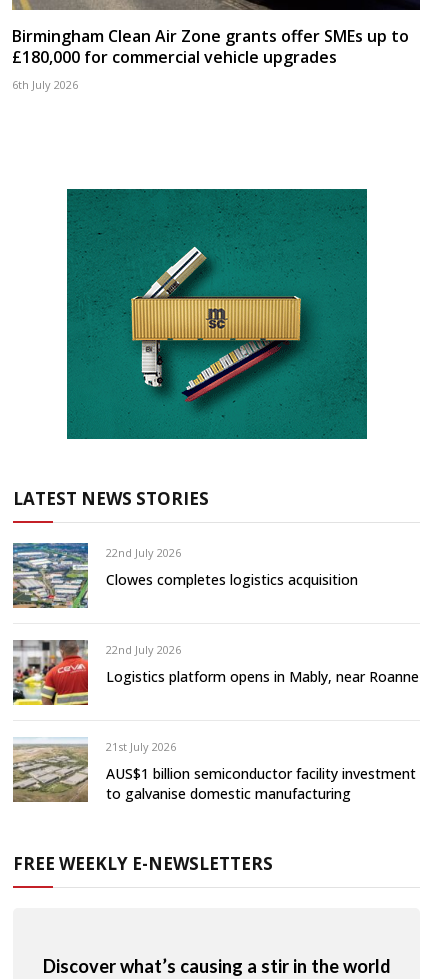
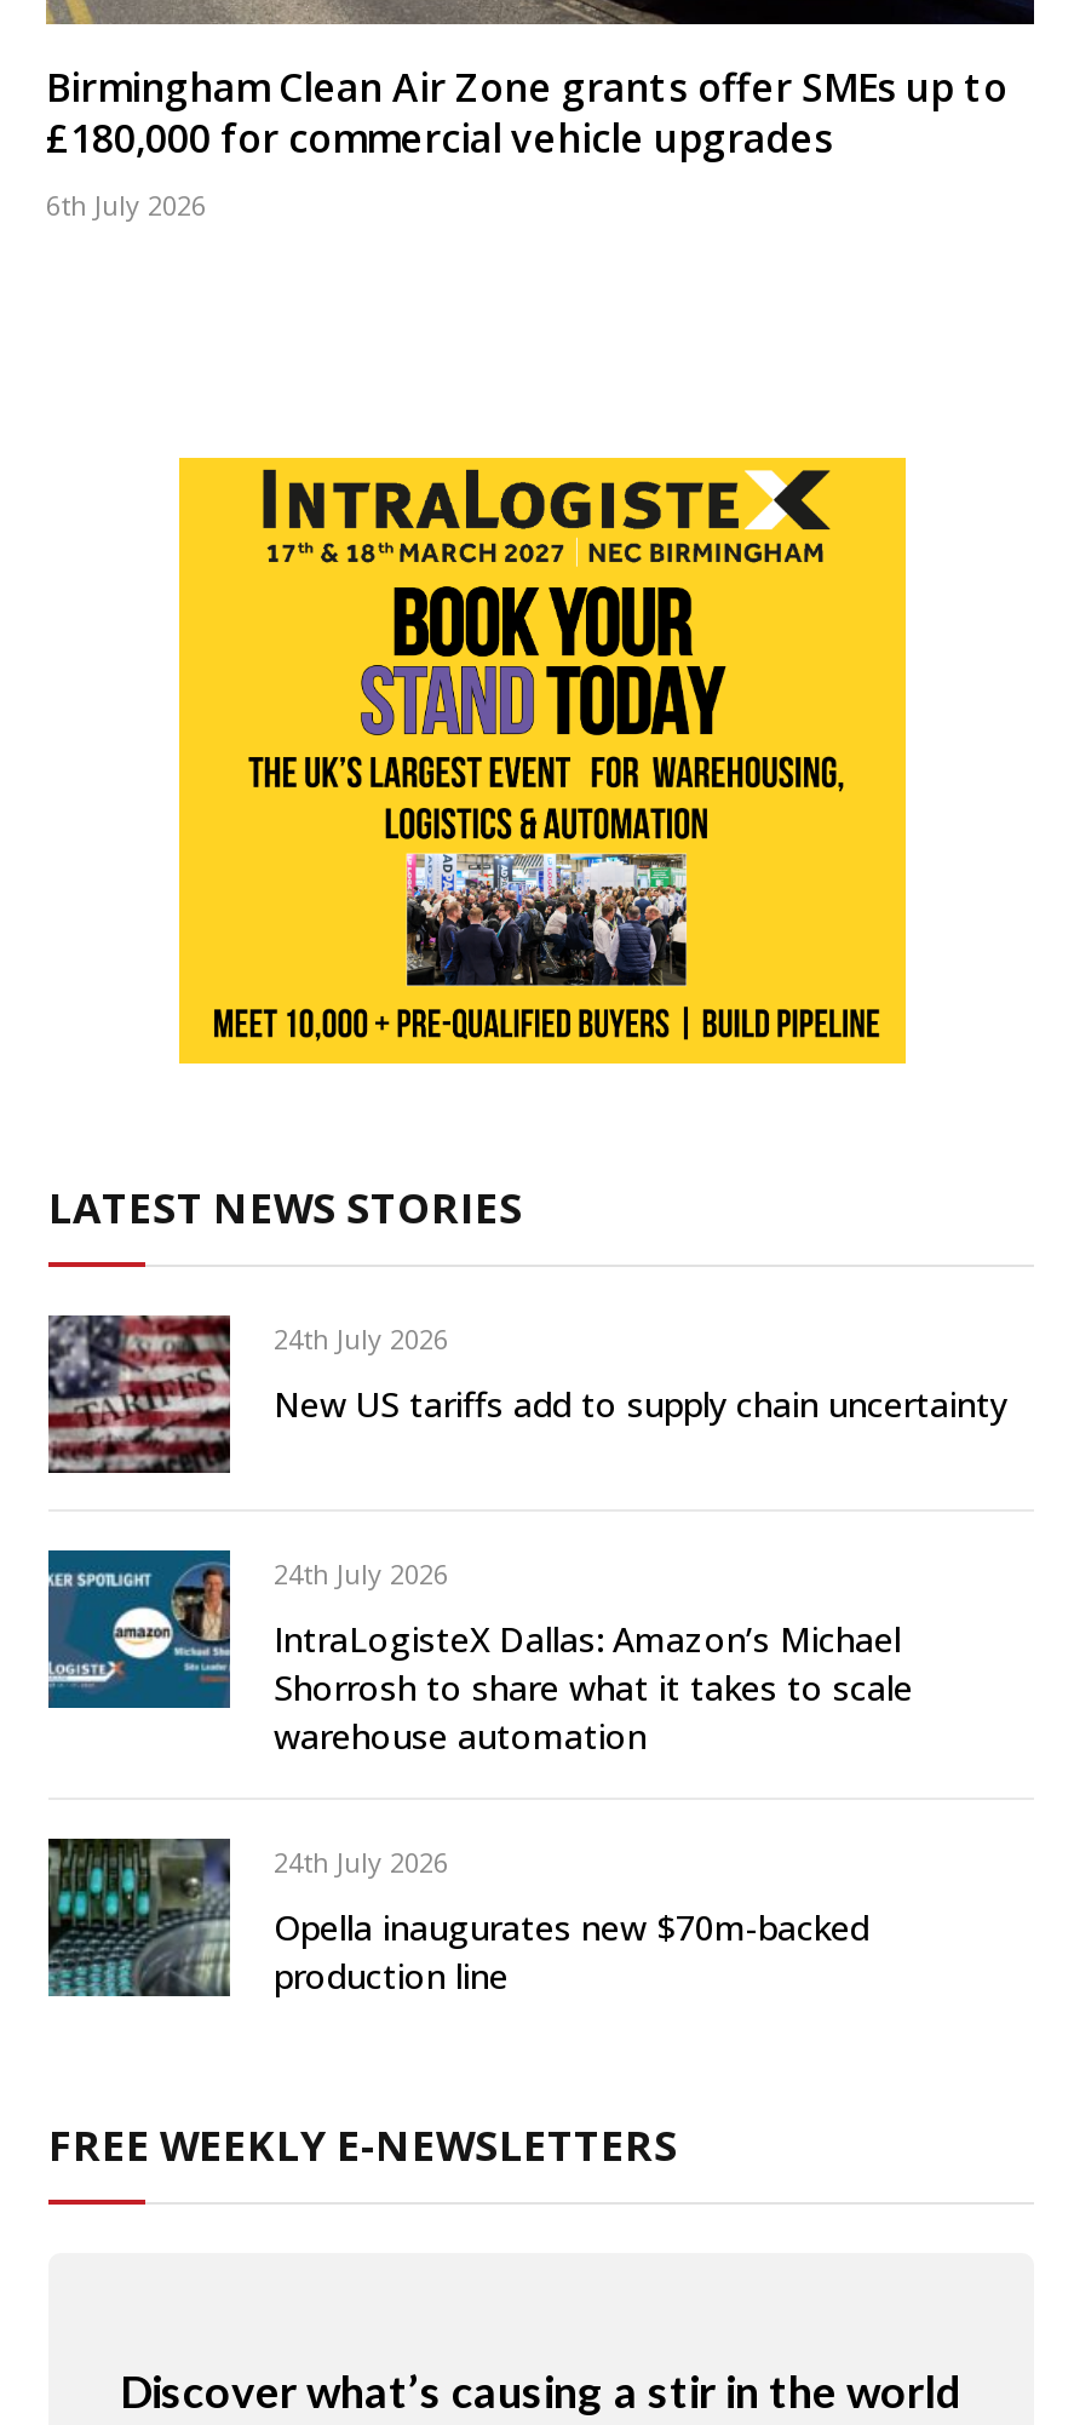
[66,188,368,440] [image] -> [177,455,908,1066] [image]
[13,542,181,609] [image] | 22nd July 2026 -> [46,1313,448,1475] [image] | 24th July 2026
[106,570,358,589] Clowes completes logistics acquisition -> [274,1380,1007,1426] New US tariffs add to supply chain uncertainty
[13,639,181,706] [image] | 22nd July 2026 -> [46,1548,448,1710] [image] | 24th July 2026
[106,667,419,686] Logistics platform opens in Mably, near Roanne -> [274,1616,913,1759] IntraLogisteX Dallas: Amazon’s Michael | Shorrosh to share what it takes to scale | warehouse automation
[13,737,176,803] [image] | 21st July 2026 -> [46,1836,448,1999] [image] | 24th July 2026
[106,764,416,803] AUS$1 billion semiconductor facility investment | to galvanise domestic manufacturing -> [274,1904,869,1998] Opella inaugurates new $70m-backed | production line

